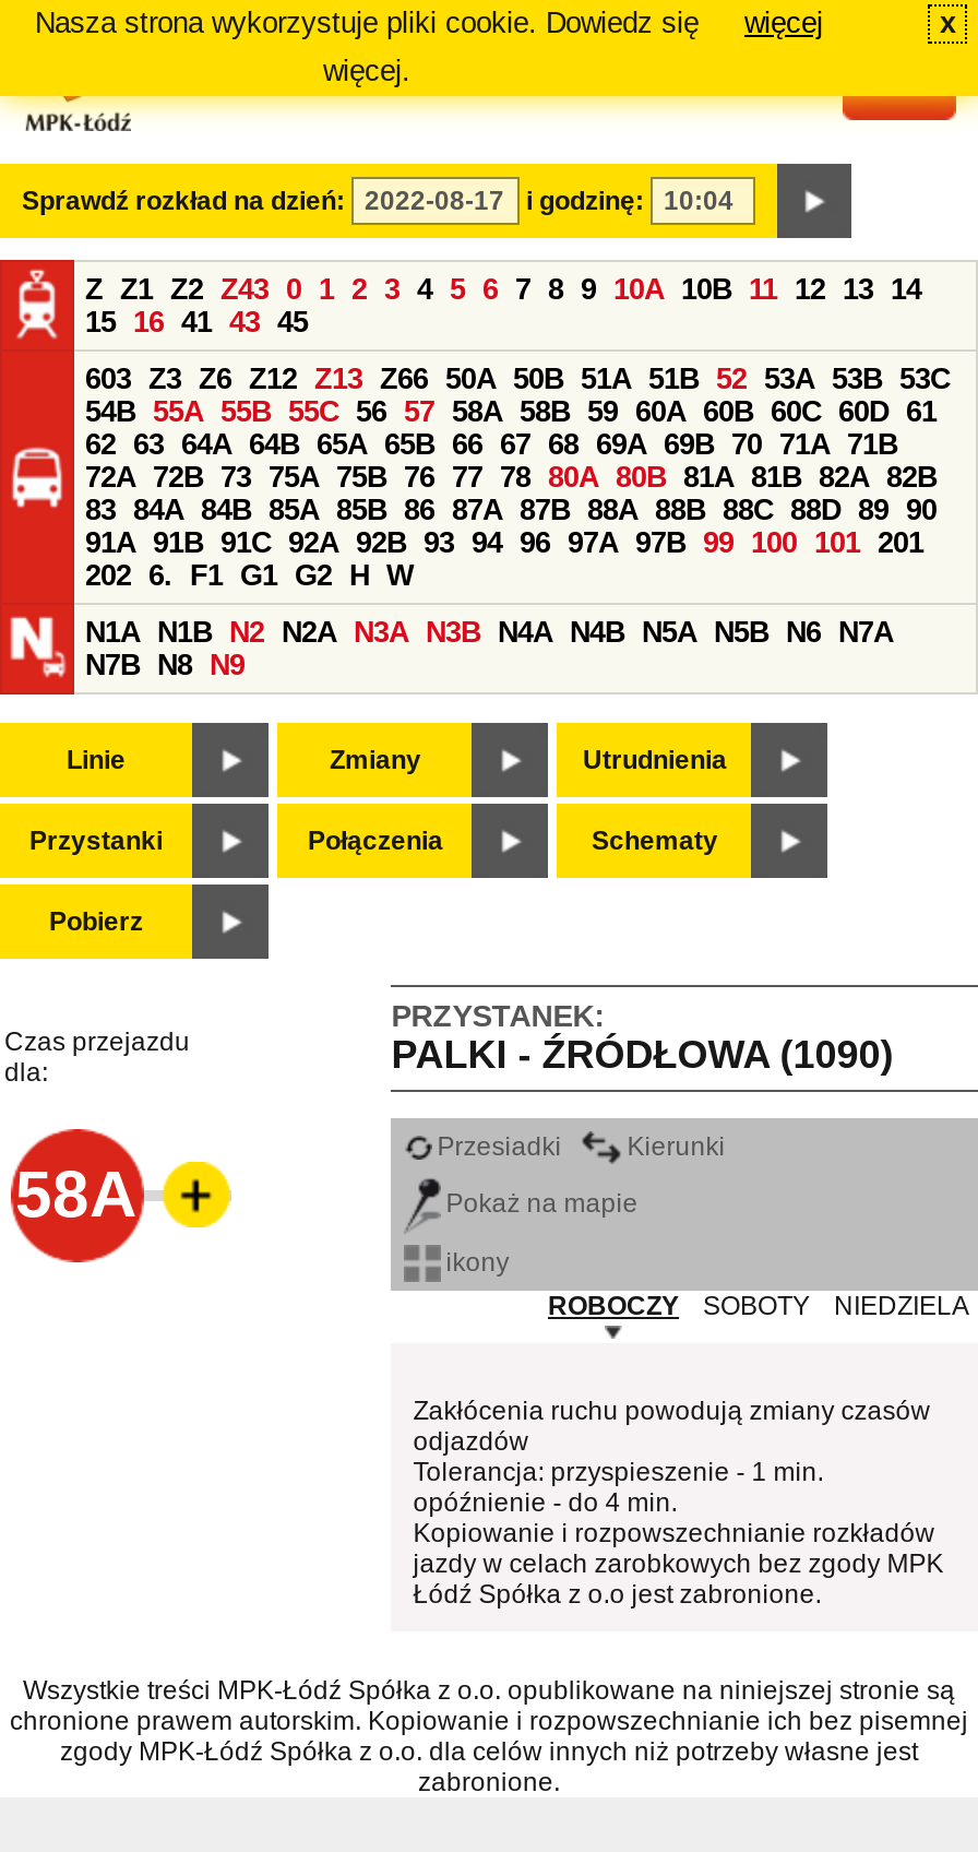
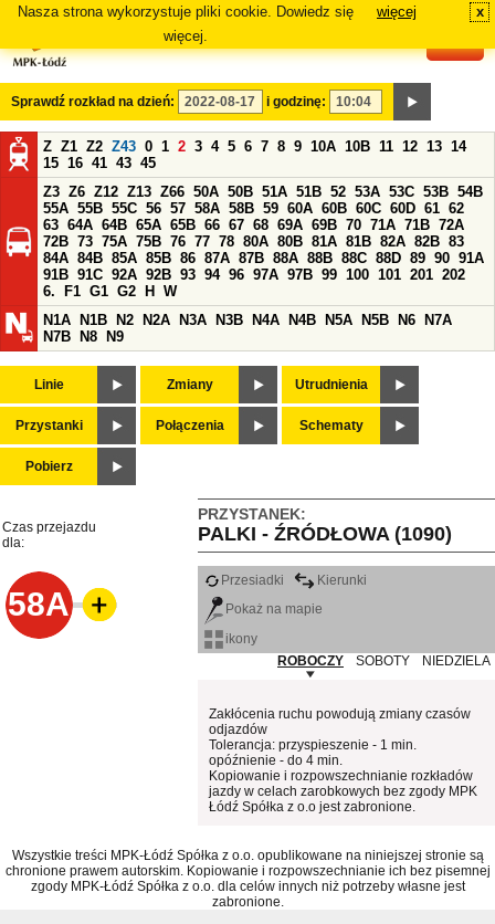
[85,363,950,592] 603 Z3 Z6 Z12 Z13 Z66 50A 50B 51A 51B 52 53A 53B 53C | 54B 55A 55B 55C 56 57 58A 58B 59 60A 60B 60C 60D 61 | 62 63 64A 64B 65A 65B 66 67 68 69A 69B 70 71A 71B | 72A 72B 73 75A 75B 76 77 78 80A 80B 81A 81B 82A 82B | 83 84A 84B 85A 85B 86 87A 87B 88A 88B 88C 88D 89 90 | 91A 91B 91C 92A 92B 93 94 96 97A 97B 99 100 101 201 | 202 6. F1 G1 G2 H W -> [43,183,484,300] Z3 Z6 Z12 Z13 Z66 50A 50B 51A 51B 52 53A 53C 53B 54B | 55A 55B 55C 56 57 58A 58B 59 60A 60B 60C 60D 61 62 | 63 64A 64B 65A 65B 66 67 68 69A 69B 70 71A 71B 72A | 72B 73 75A 75B 76 77 78 80A 80B 81A 81B 82A 82B 83 | 84A 84B 85A 85B 86 87A 87B 88A 88B 88C 88D 89 90 91A | 91B 91C 92A 92B 93 94 96 97A 97B 99 100 101 201 202 | 6. F1 G1 G2 H W

